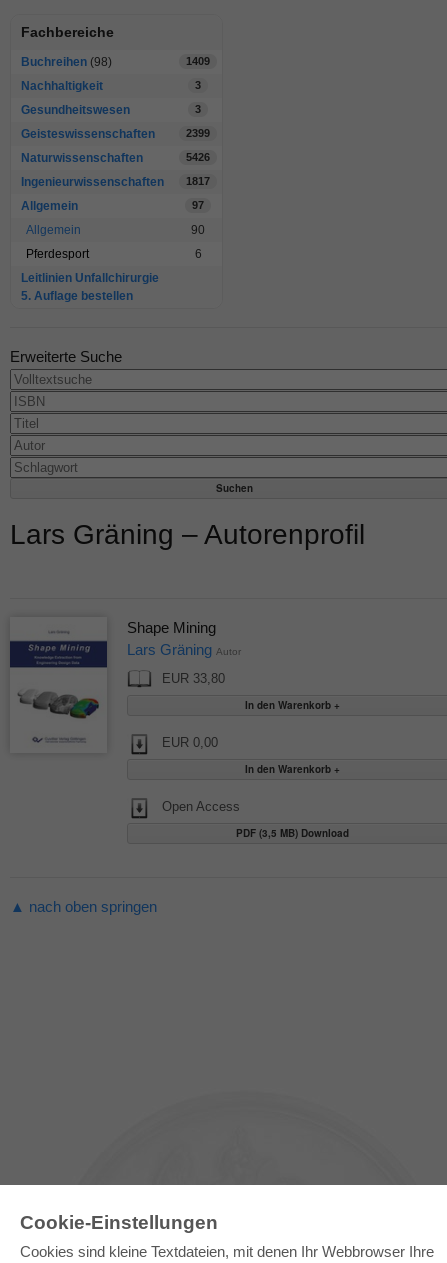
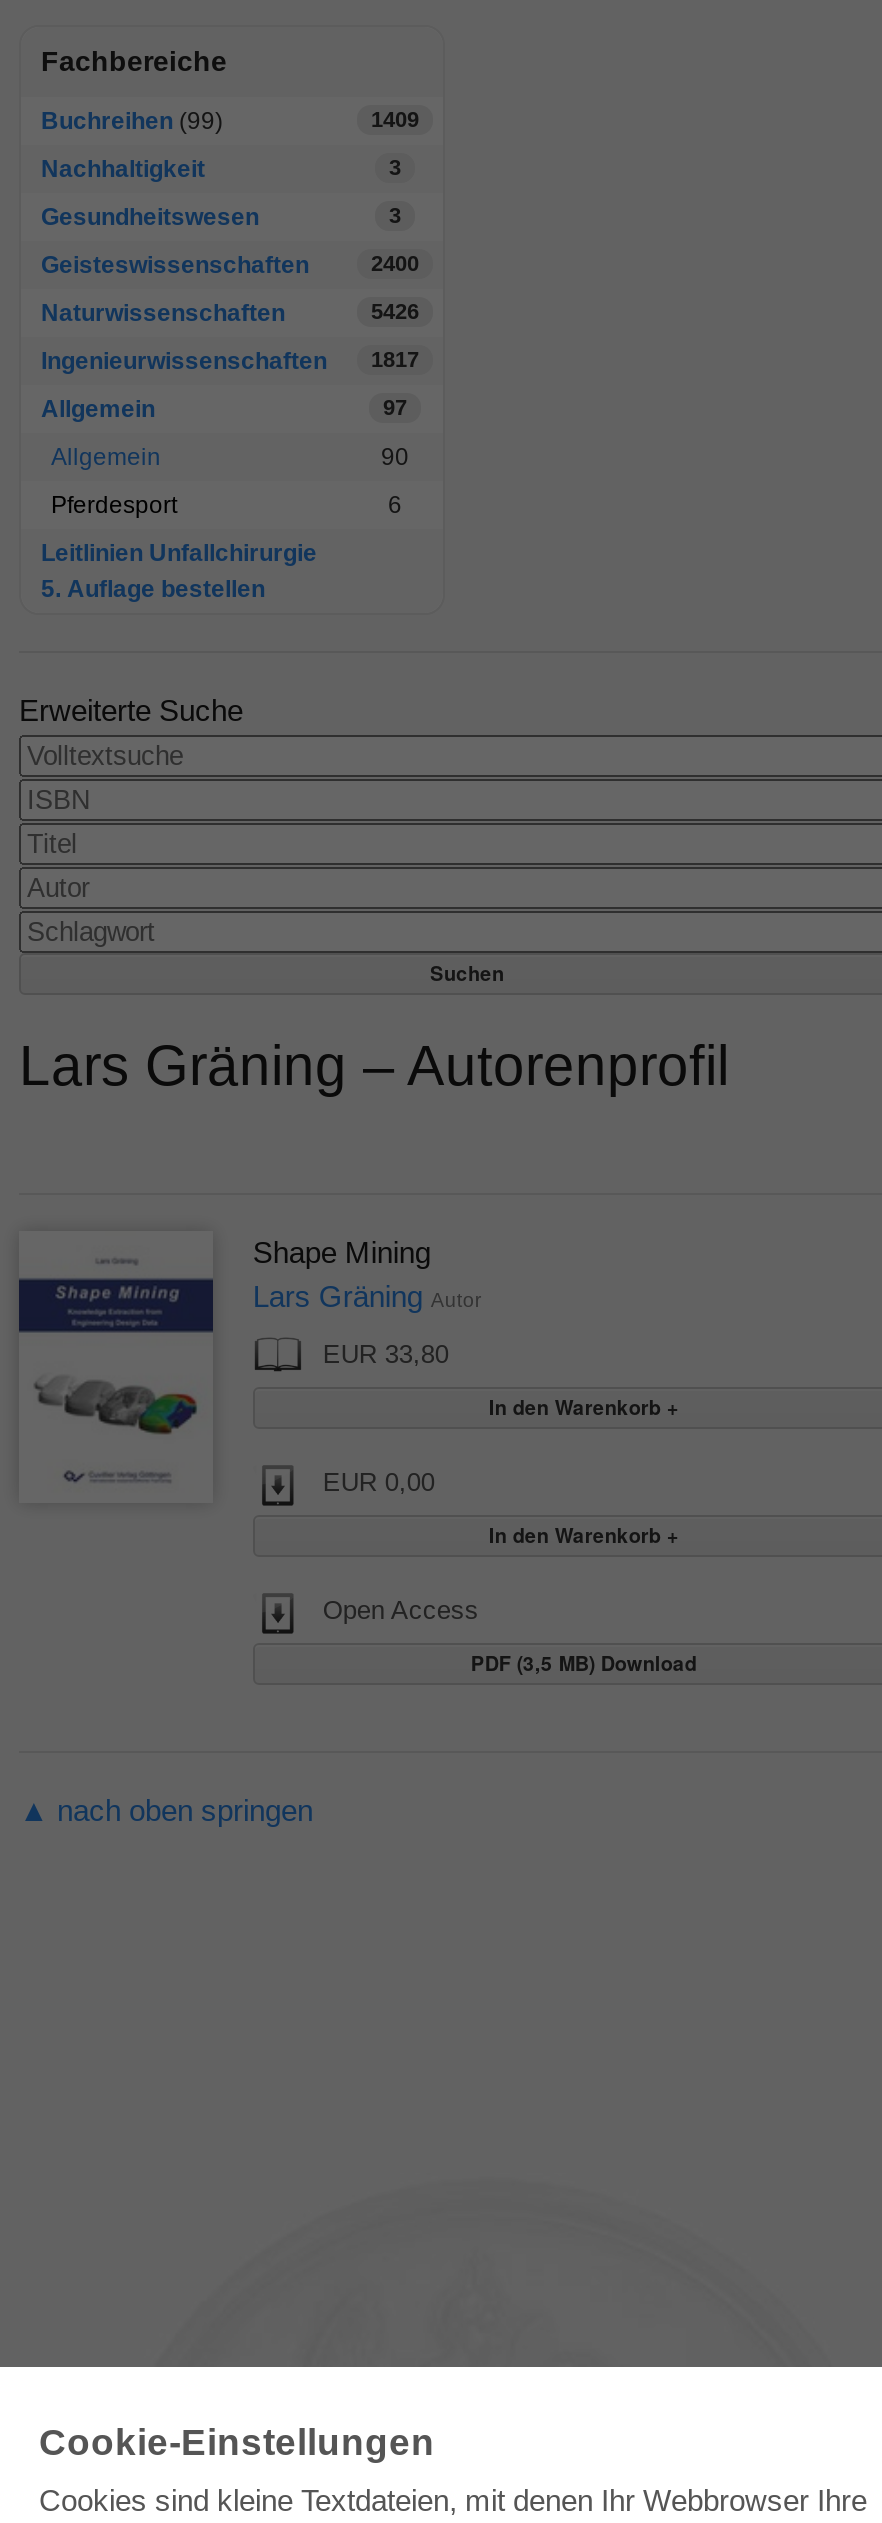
[21,55,112,69] Buchreihen (98) -> [41,108,223,136] Buchreihen (99)
[186,127,210,139] 2399 -> [371,252,419,276] 2400

